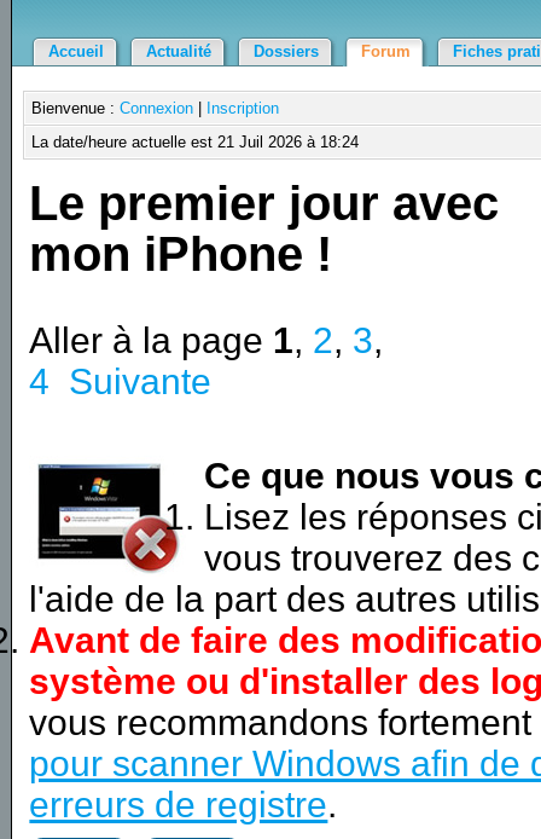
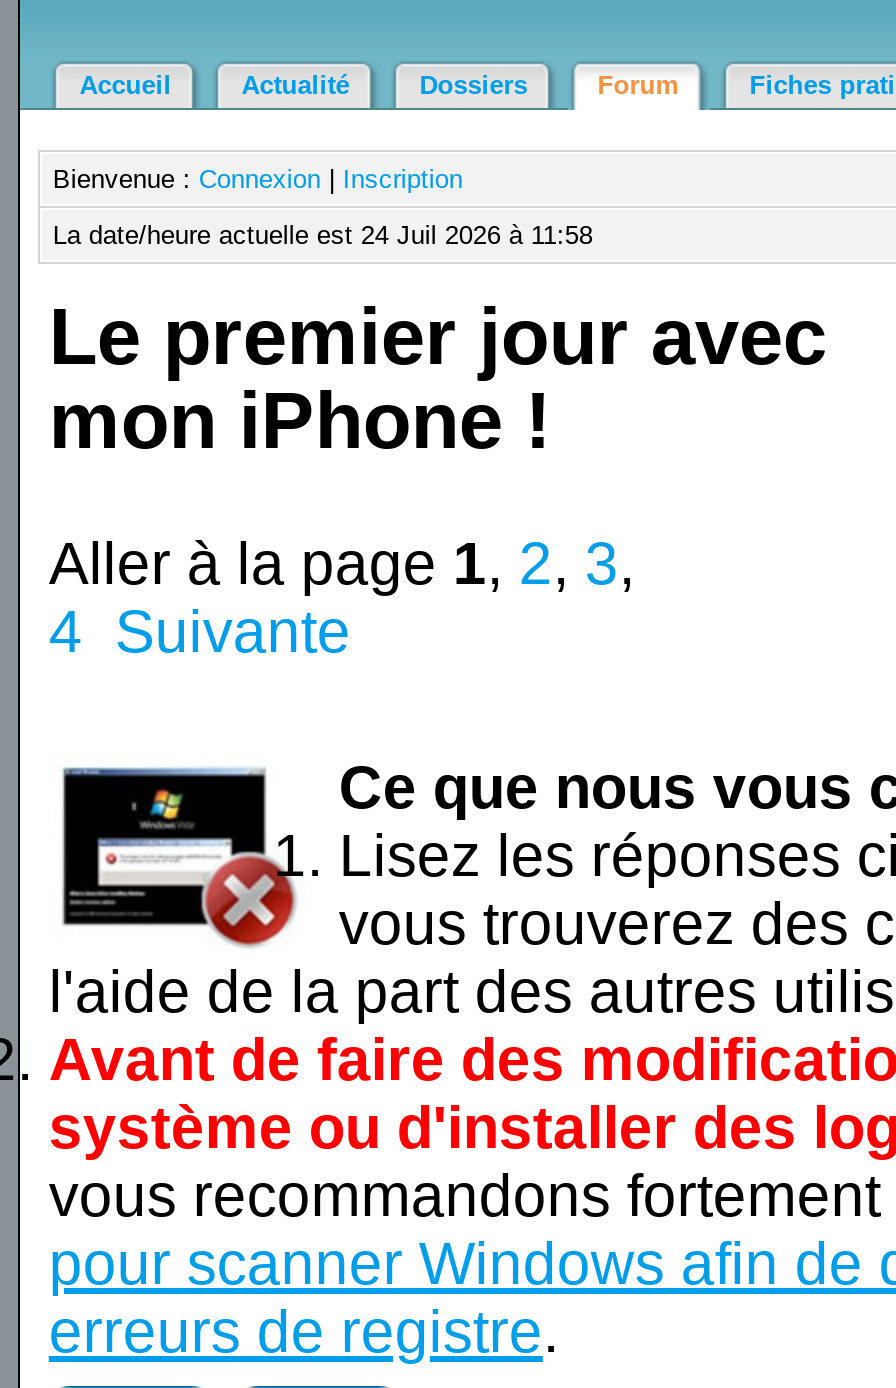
[32,133,359,151] La date/heure actuelle est 21 Juil 2026 à 18:24 -> [53,220,593,250] La date/heure actuelle est 24 Juil 2026 à 11:58

